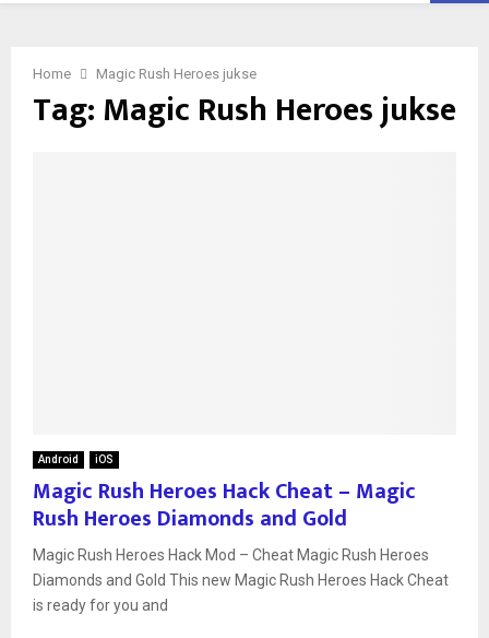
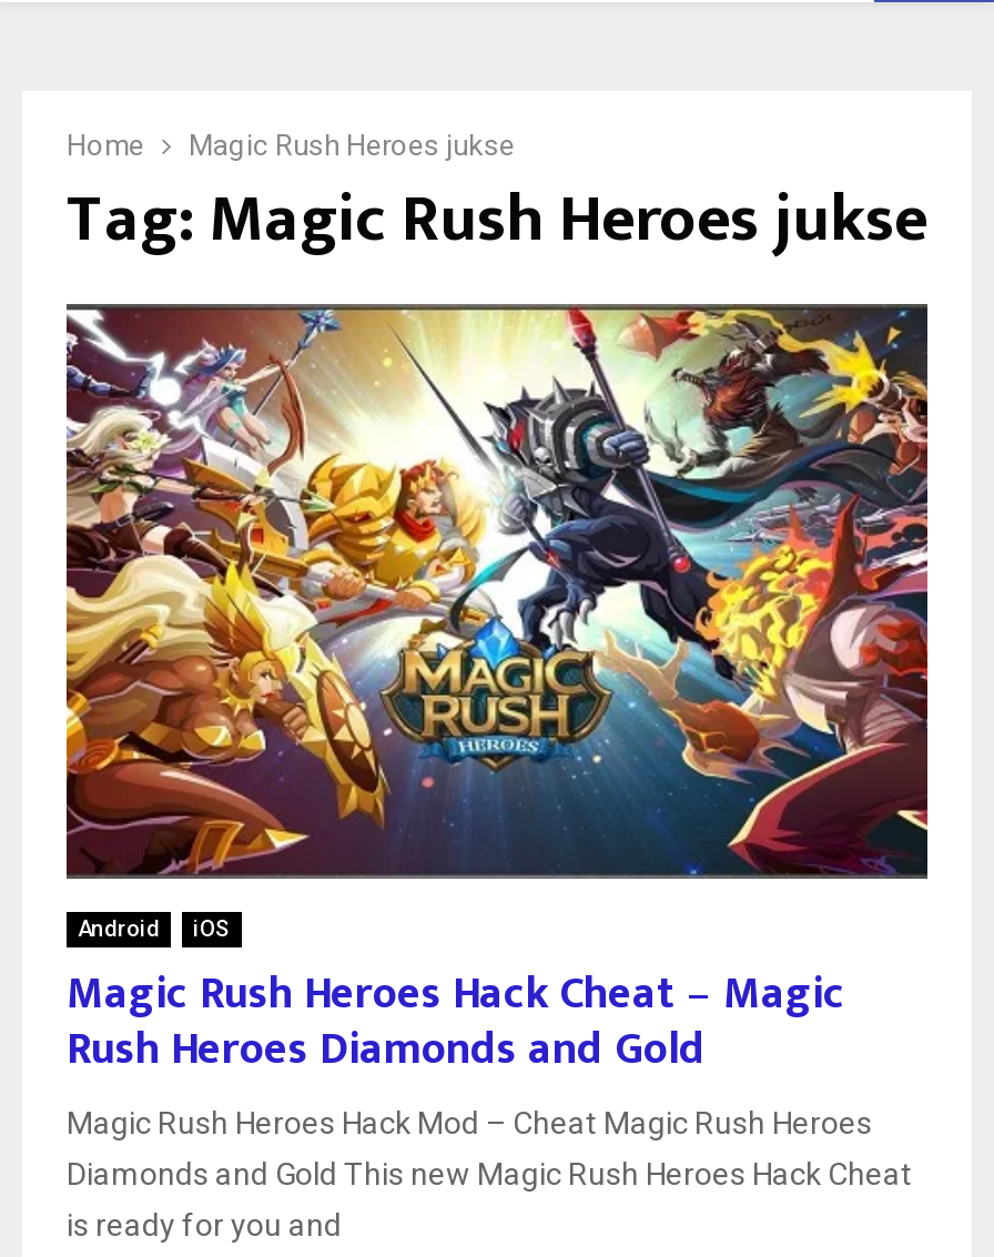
none -> [64,302,930,881] [image]

